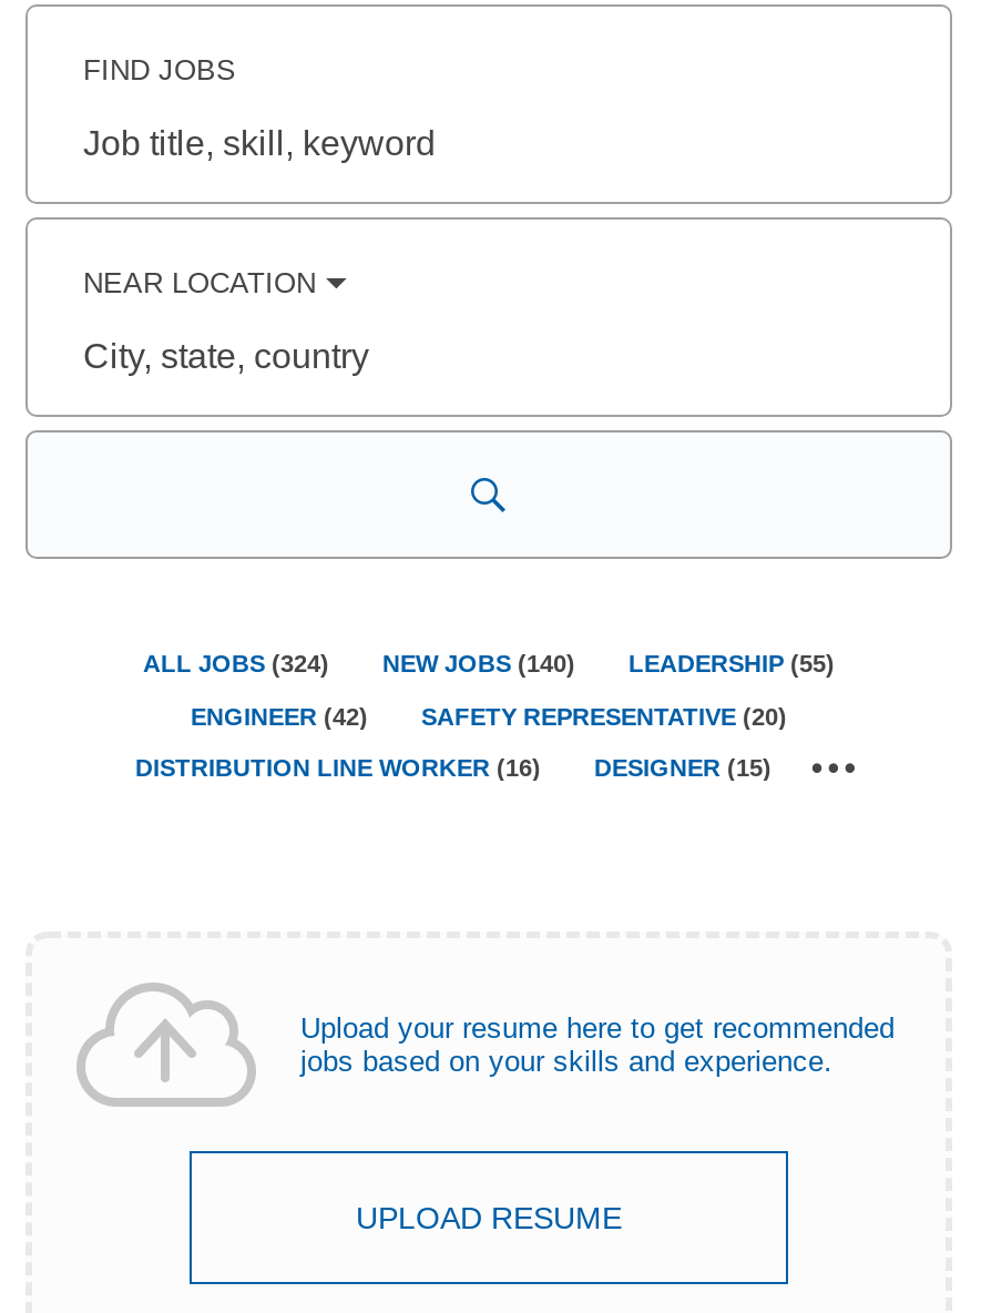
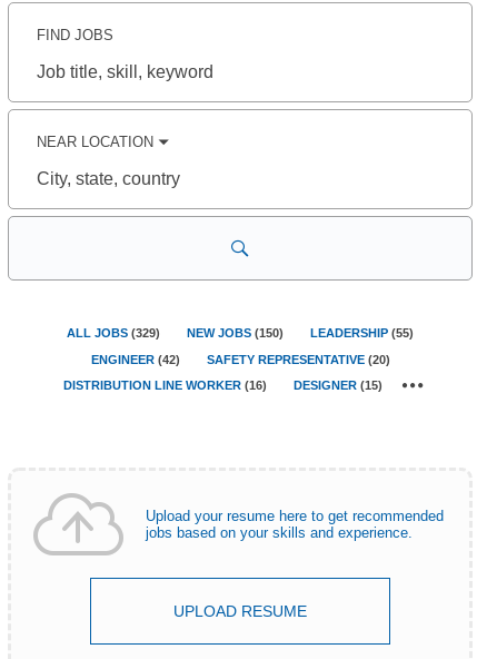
[143,651,329,678] ALL JOBS (324) -> [67,327,160,340] ALL JOBS (329)
[382,651,575,678] NEW JOBS (140) -> [187,327,284,340] NEW JOBS (150)

